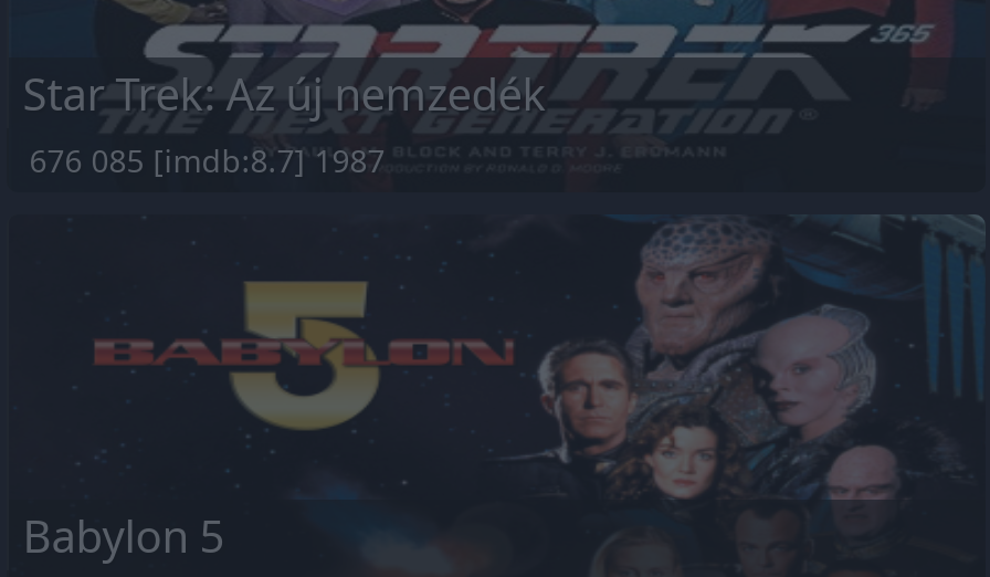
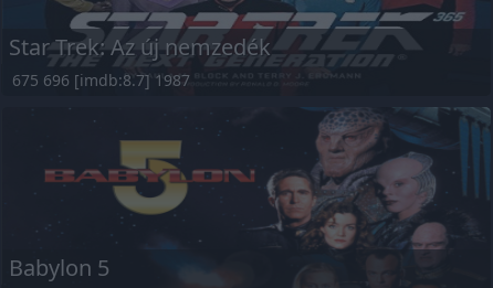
[29,139,385,181] 676 085 [imdb:8.7] 1987 -> [12,70,190,90] 675 696 [imdb:8.7] 1987

